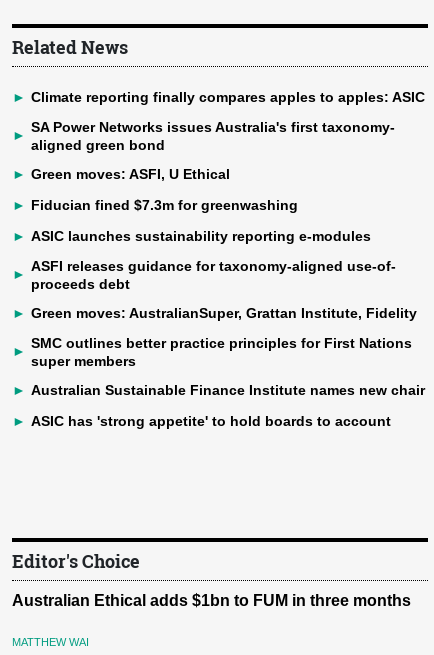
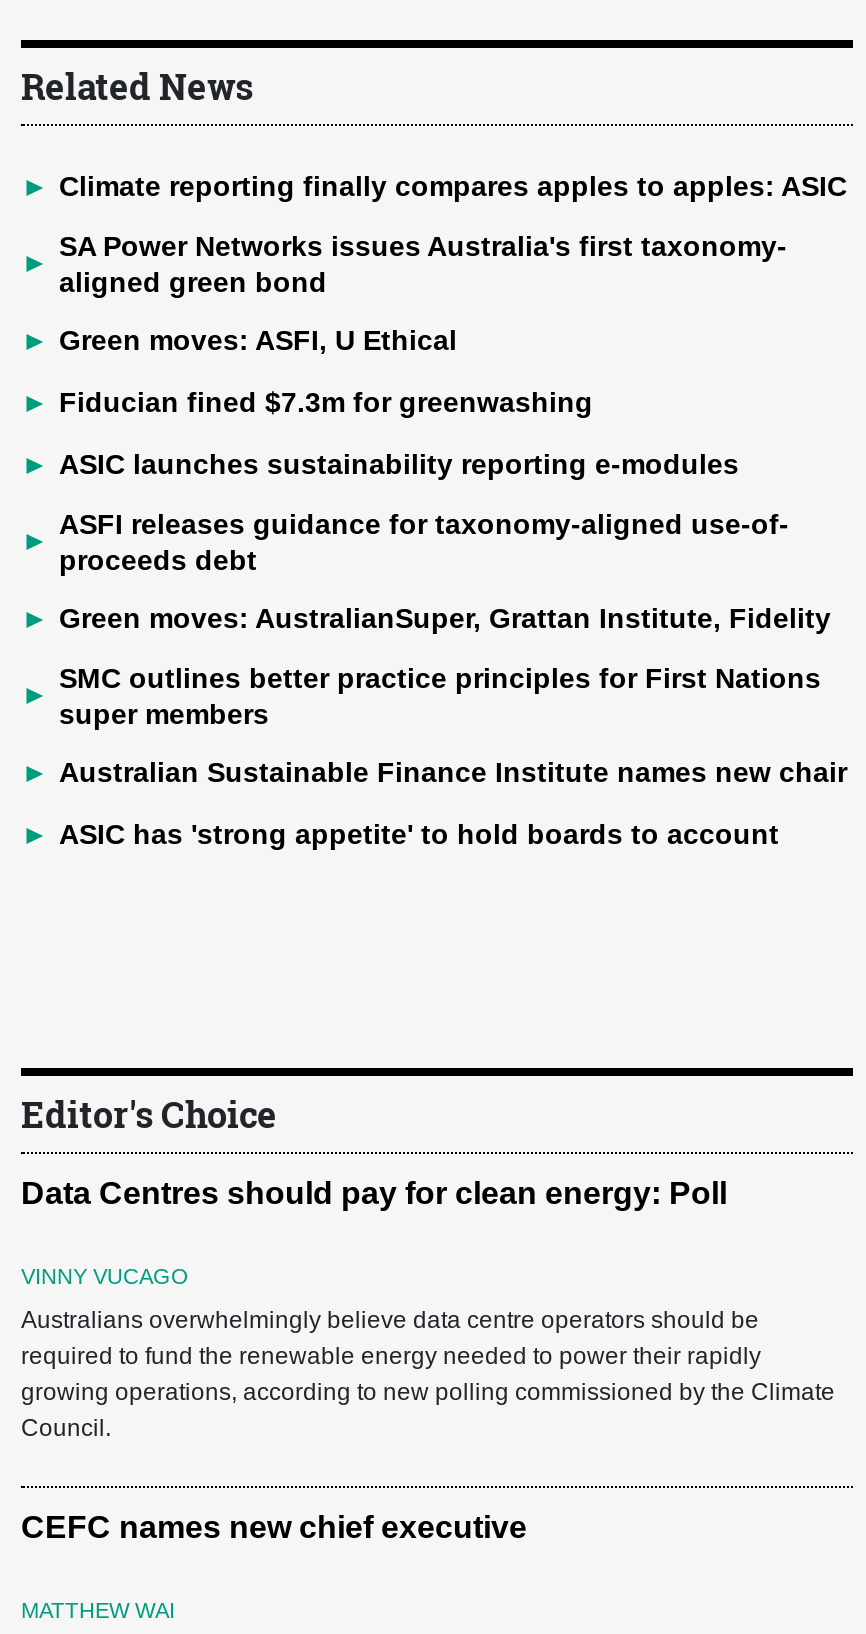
[12,592,411,609] Australian Ethical adds $1bn to FUM in three months -> [21,1176,835,1544] Data Centres should pay for clean energy: Poll | VINNY VUCAGO | Australians overwhelmingly believe data centre operators should be | required to fund the renewable energy needed to power their rapidly | growing operations, according to new polling commissioned by the Climate | Council. | CEFC names new chief executive

